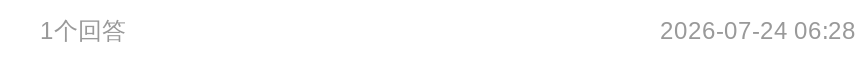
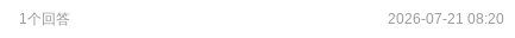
[660,17,856,45] 2026-07-24 06:28 -> [388,11,504,27] 2026-07-21 08:20

